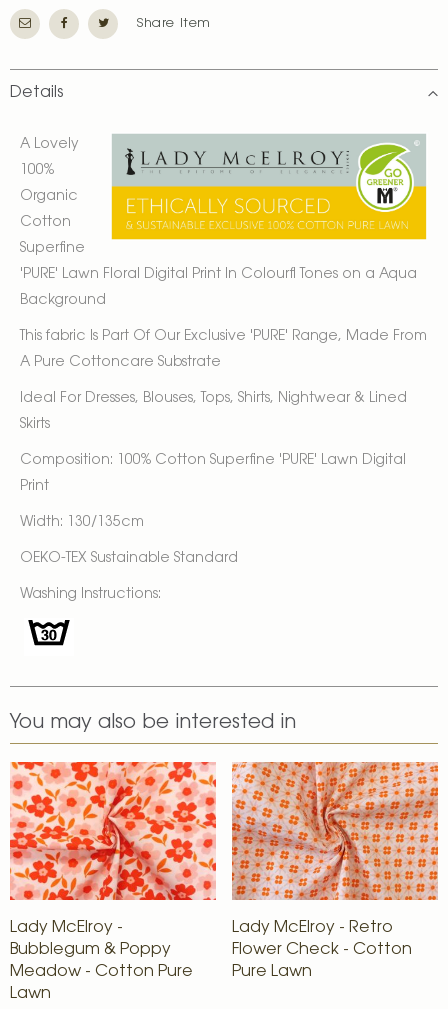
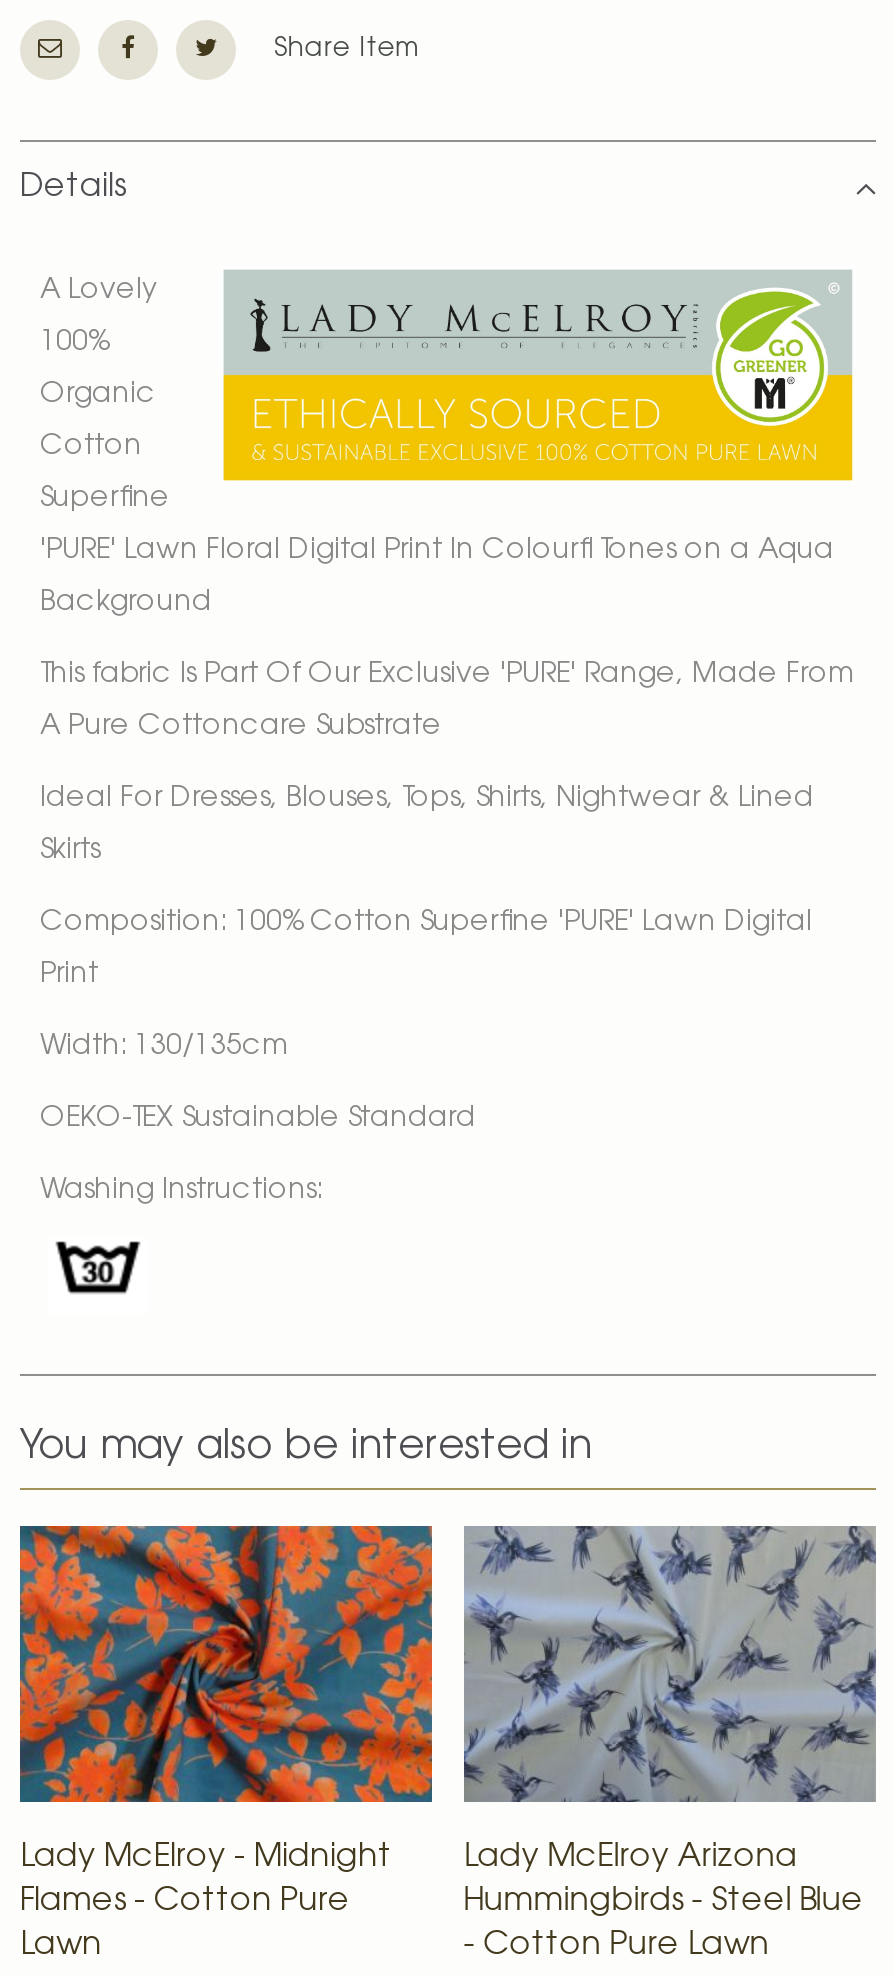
[9,761,217,980] [image] | Lady McElroy - | Bubblegum & Poppy | Meadow - Cotton Pure -> [18,1524,434,1917] [image] | Lady McElroy - Midnight | Flames - Cotton Pure
[231,761,439,980] [image] | Lady McElroy - Retro | Flower Check - Cotton | Pure Lawn -> [462,1524,878,1961] [image] | Lady McElroy Arizona | Hummingbirds - Steel Blue | - Cotton Pure Lawn

